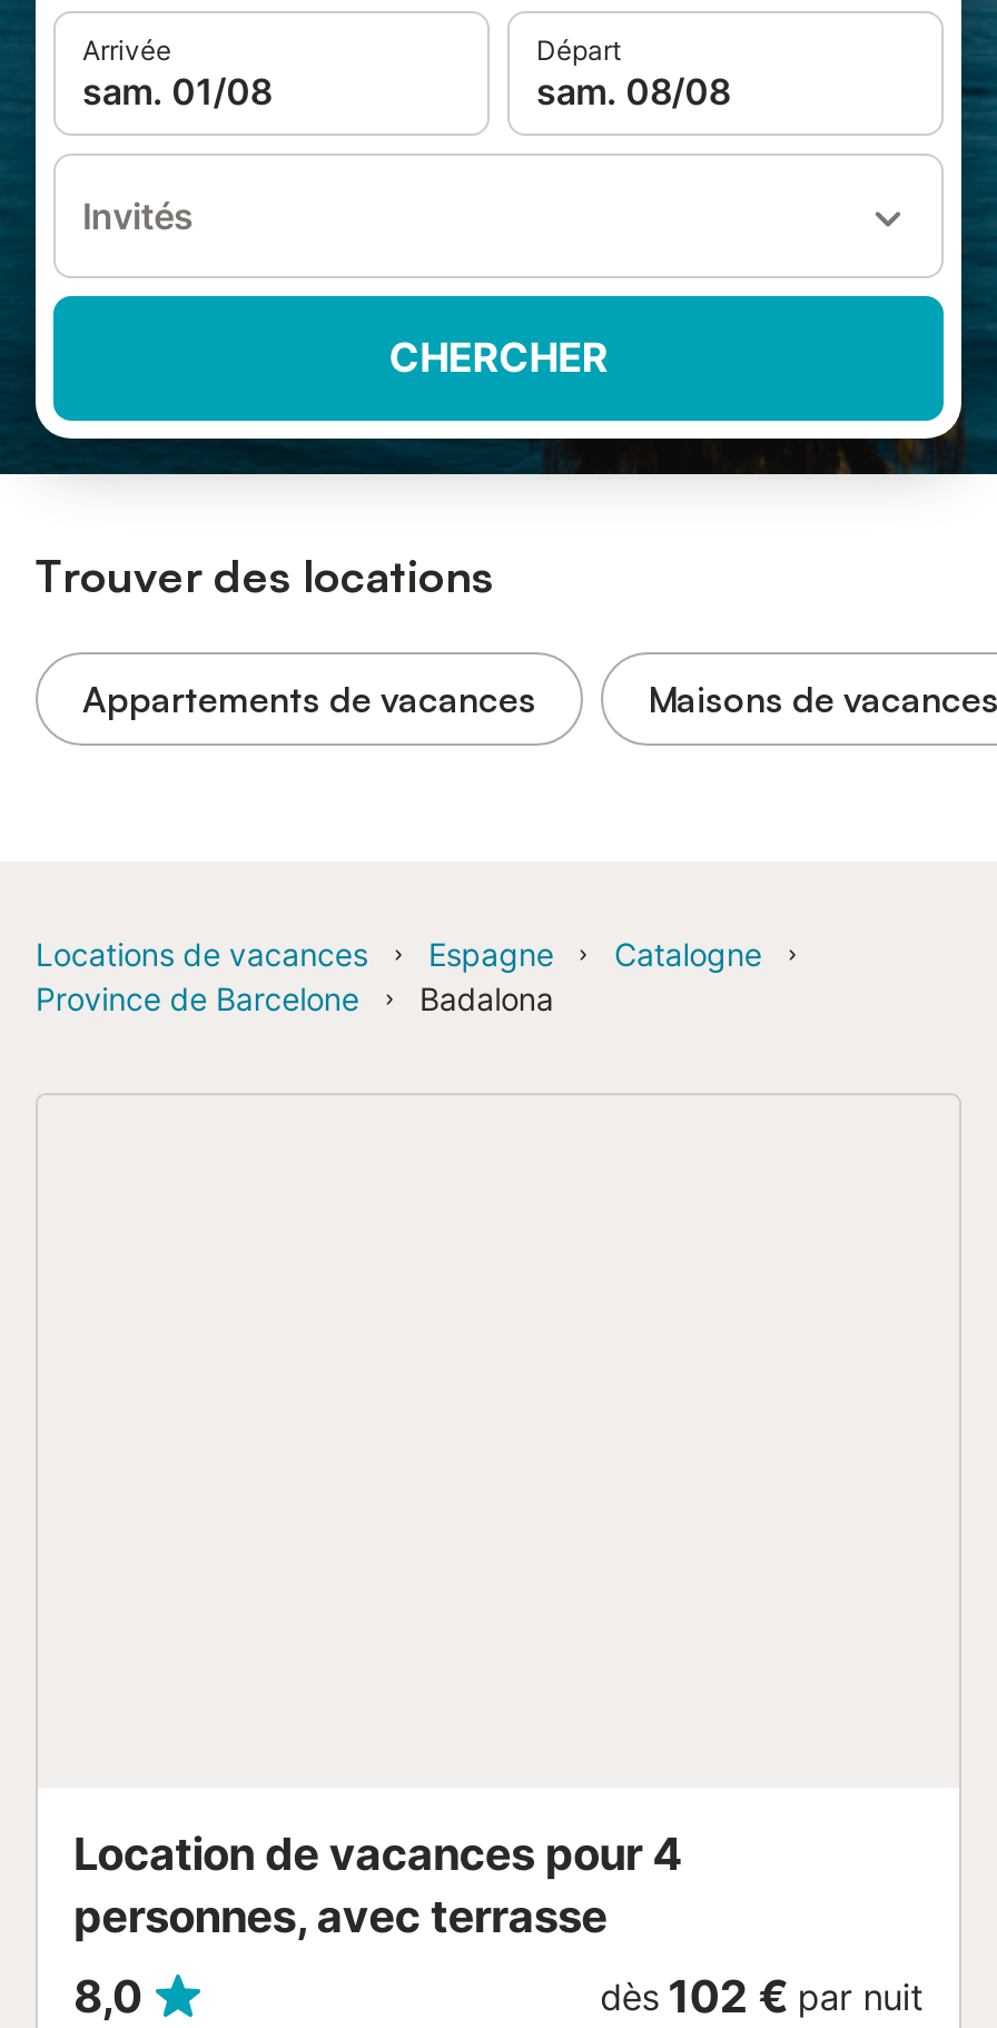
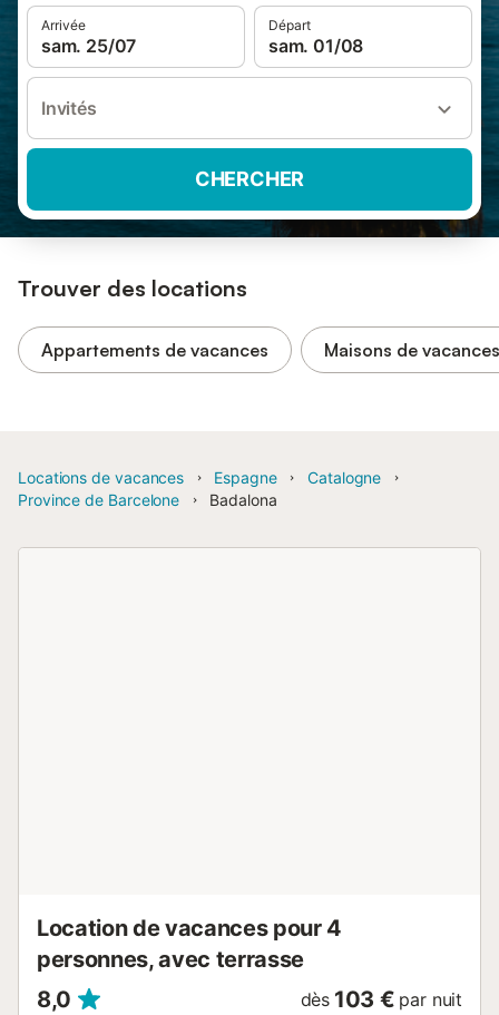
[82,69,272,114] sam. 01/08 -> [41,35,136,57] sam. 25/07
[536,69,730,114] sam. 08/08 -> [268,35,363,57] sam. 01/08
[600,1969,924,2022] dès 102 € par nuit -> [300,985,462,1012] dès 103 € par nuit

